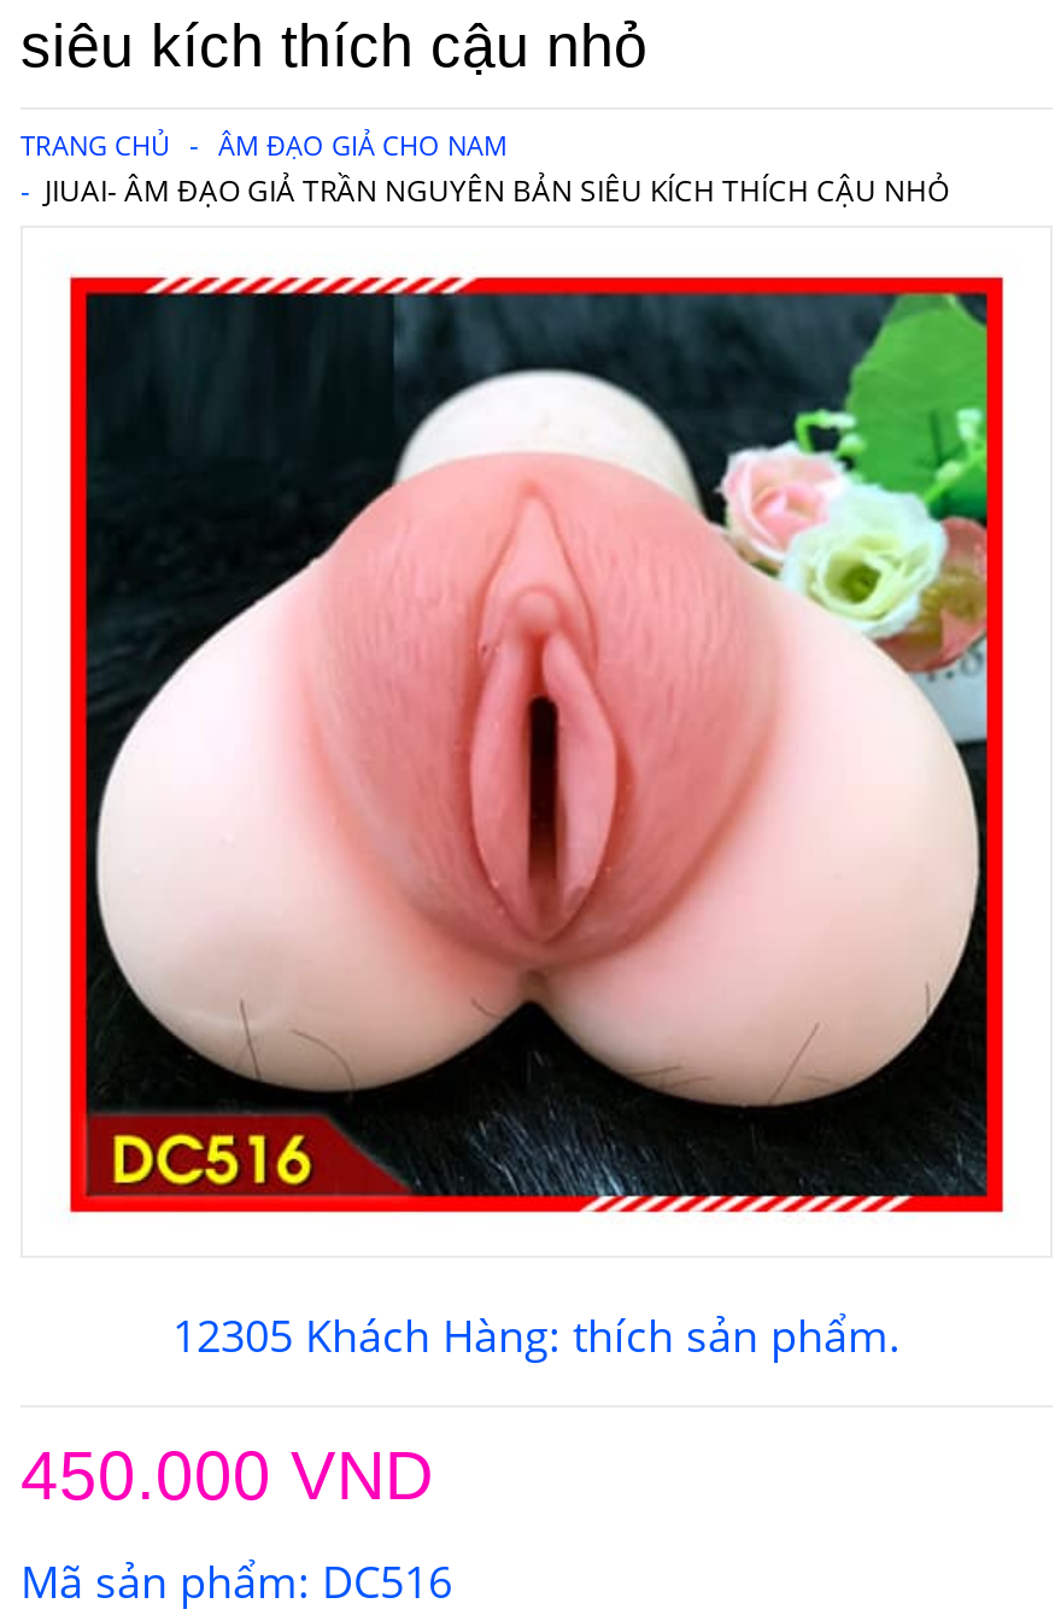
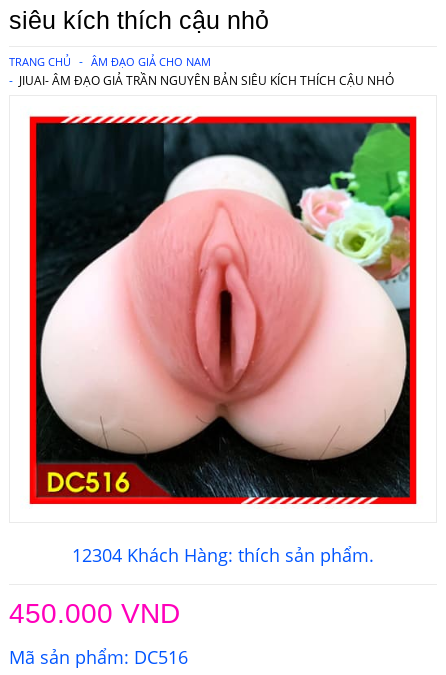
[172,1306,901,1364] 12305 Khách Hàng: thích sản phẩm. -> [72,543,374,567] 12304 Khách Hàng: thích sản phẩm.

